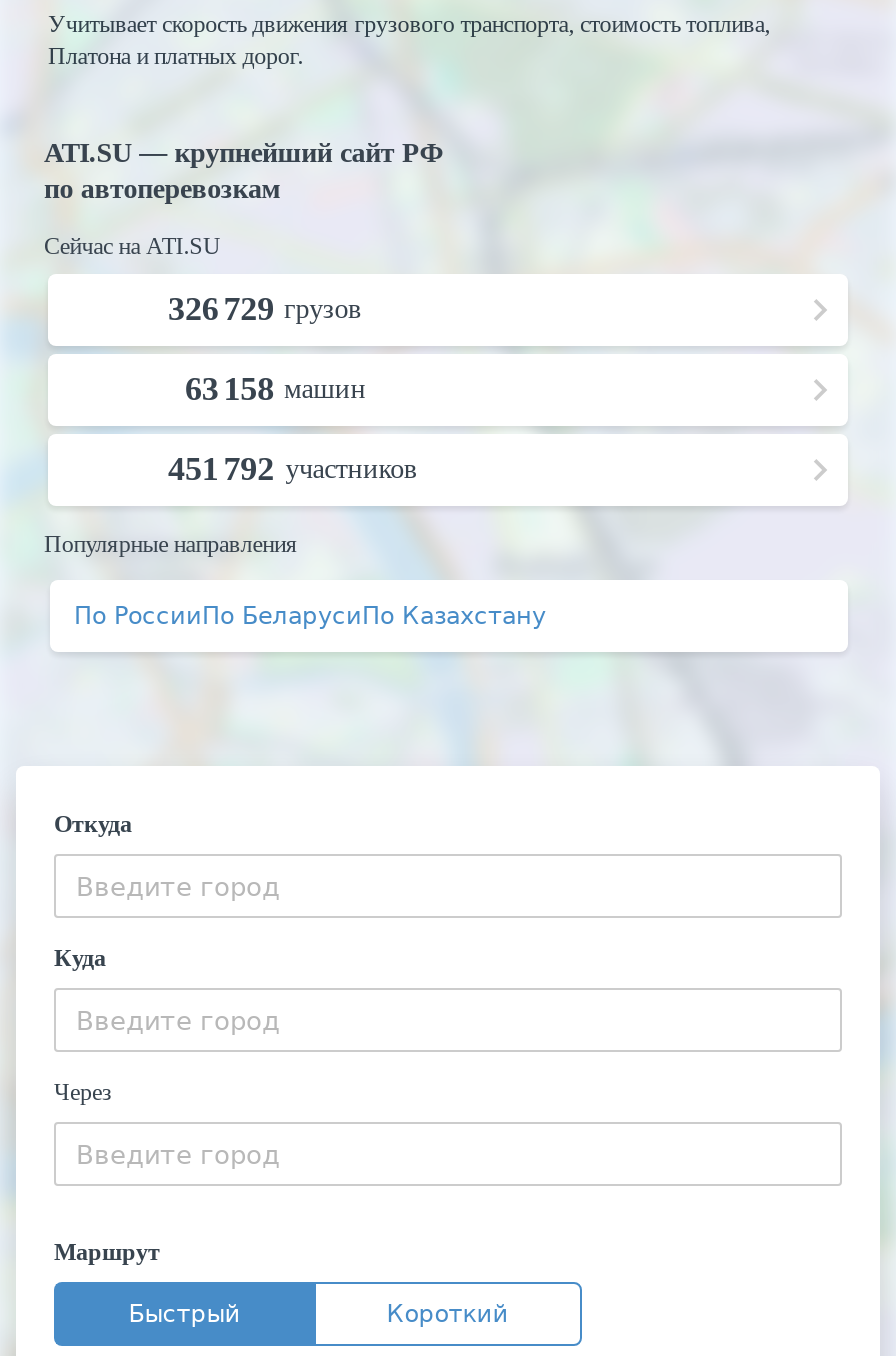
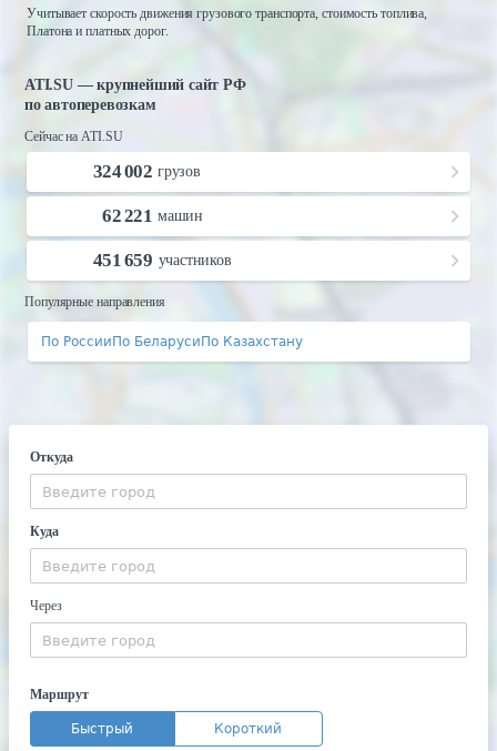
[168,290,362,328] 326 729 грузов -> [93,161,201,182] 324 002 грузов
[185,370,366,408] 63 158 машин -> [103,205,203,226] 62 221 машин
[168,450,417,488] 451 792 участников -> [93,250,232,271] 451 659 участников

